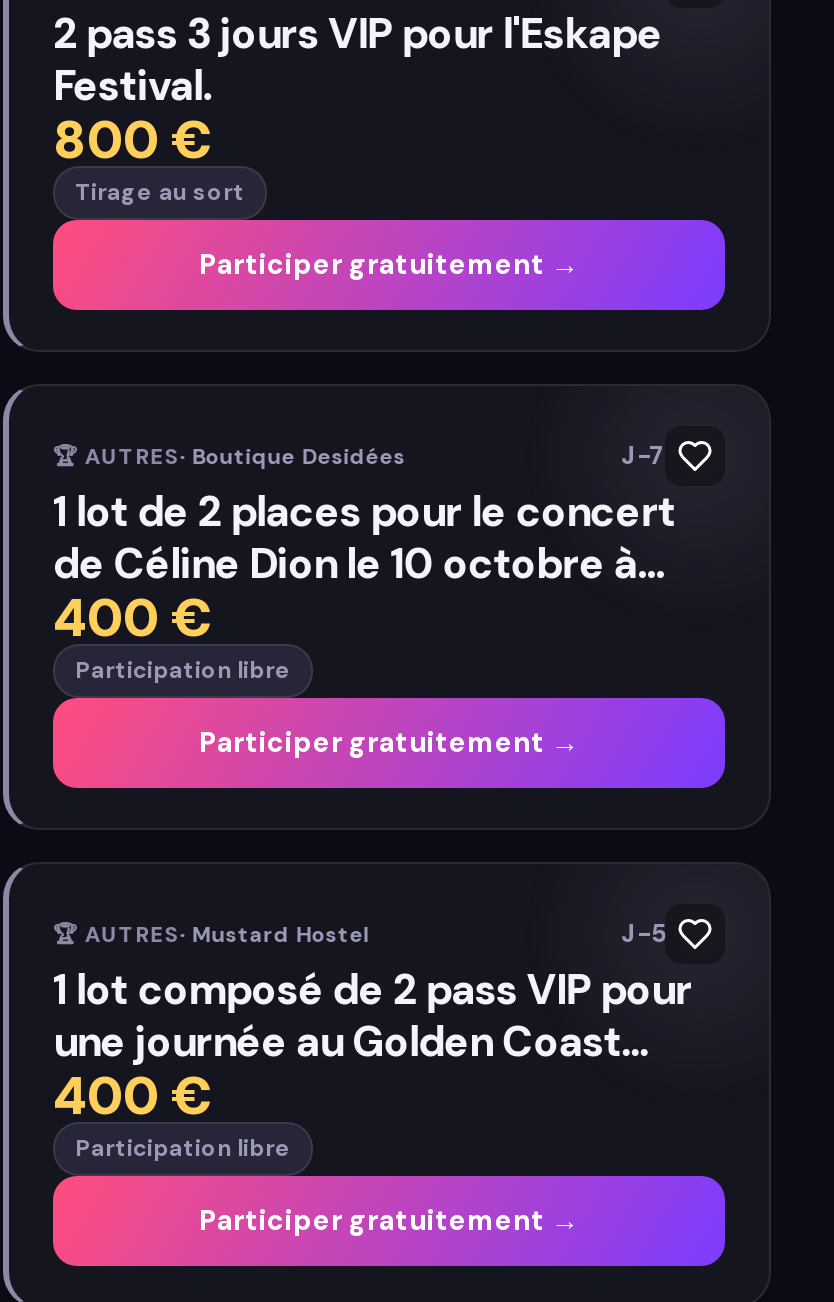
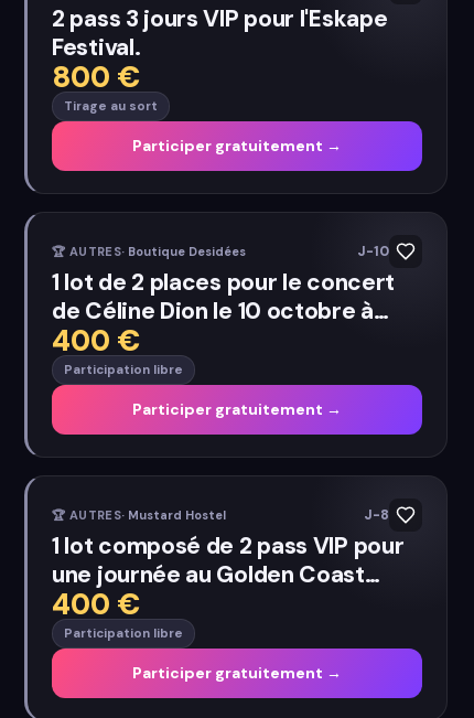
[621,440,665,472] J-7 -> [357,243,389,260] J-10
[621,918,665,950] J-5 -> [364,506,389,524] J-8

